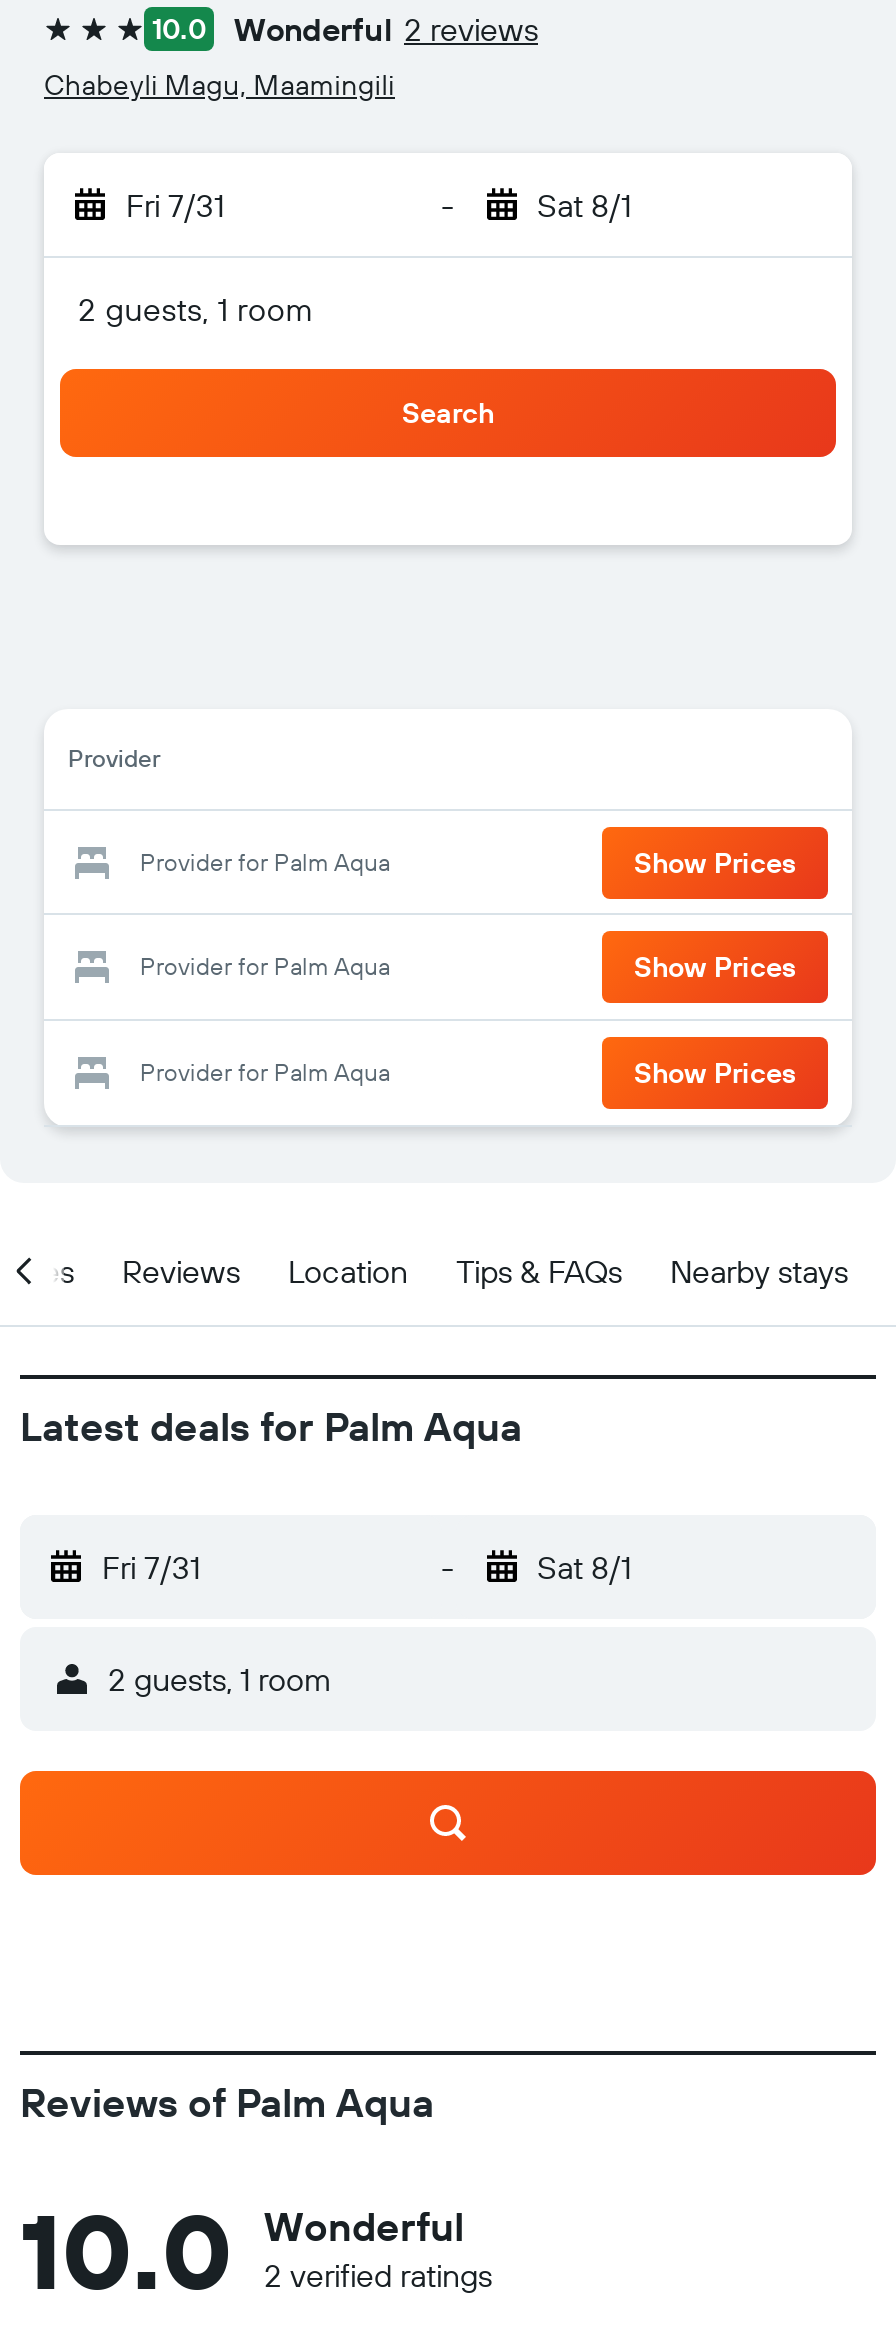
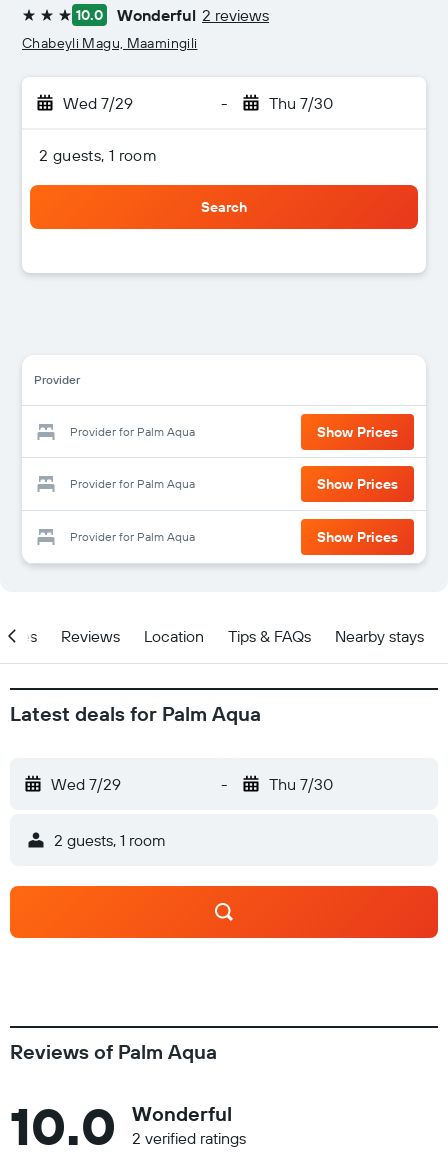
[126,185,224,225] Fri 7/31 -> [63,93,133,113] Wed 7/29
[537,185,631,225] Sat 8/1 -> [268,93,332,113] Thu 7/30
[102,1547,200,1587] Fri 7/31 -> [51,774,121,794] Wed 7/29
[537,1547,631,1587] Sat 8/1 -> [268,774,332,794] Thu 7/30

